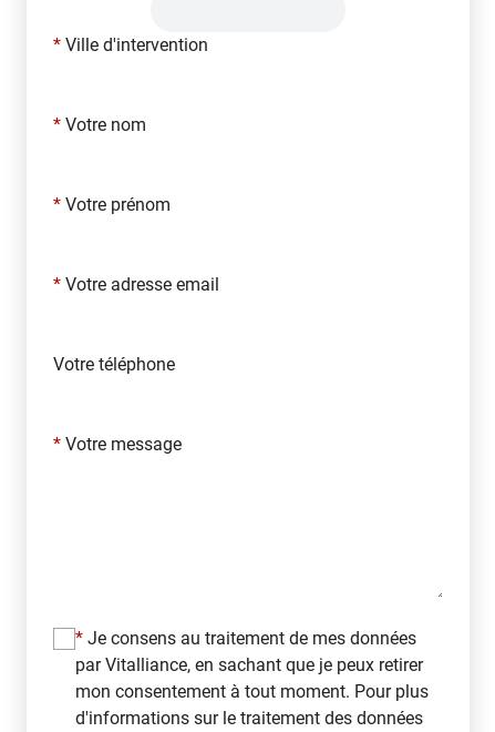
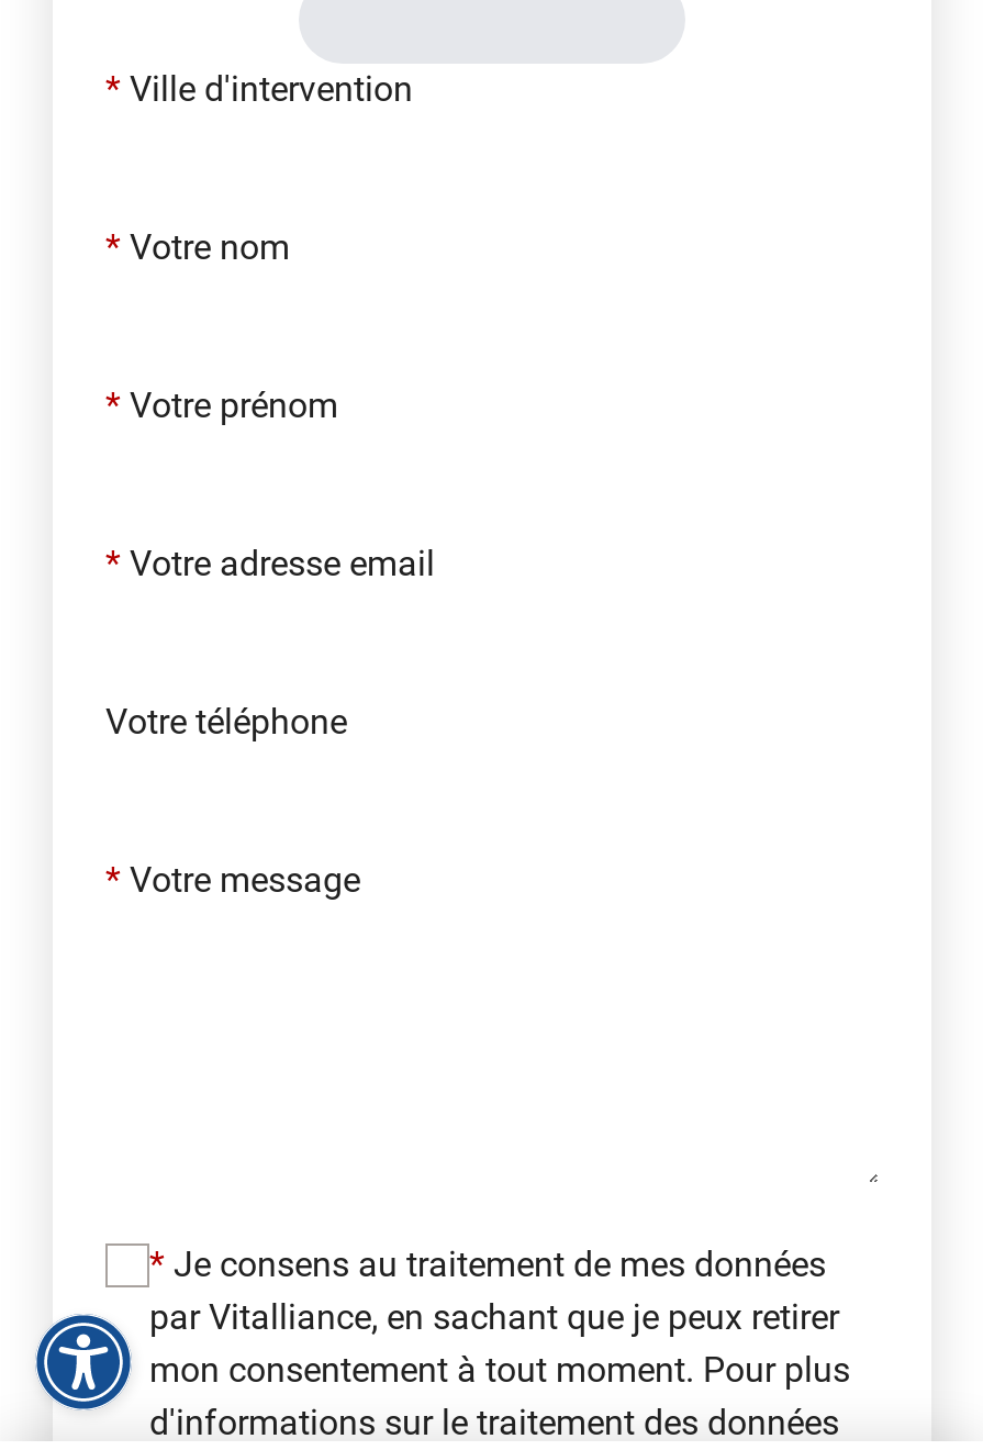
none -> [33,1312,134,1417] [image]

